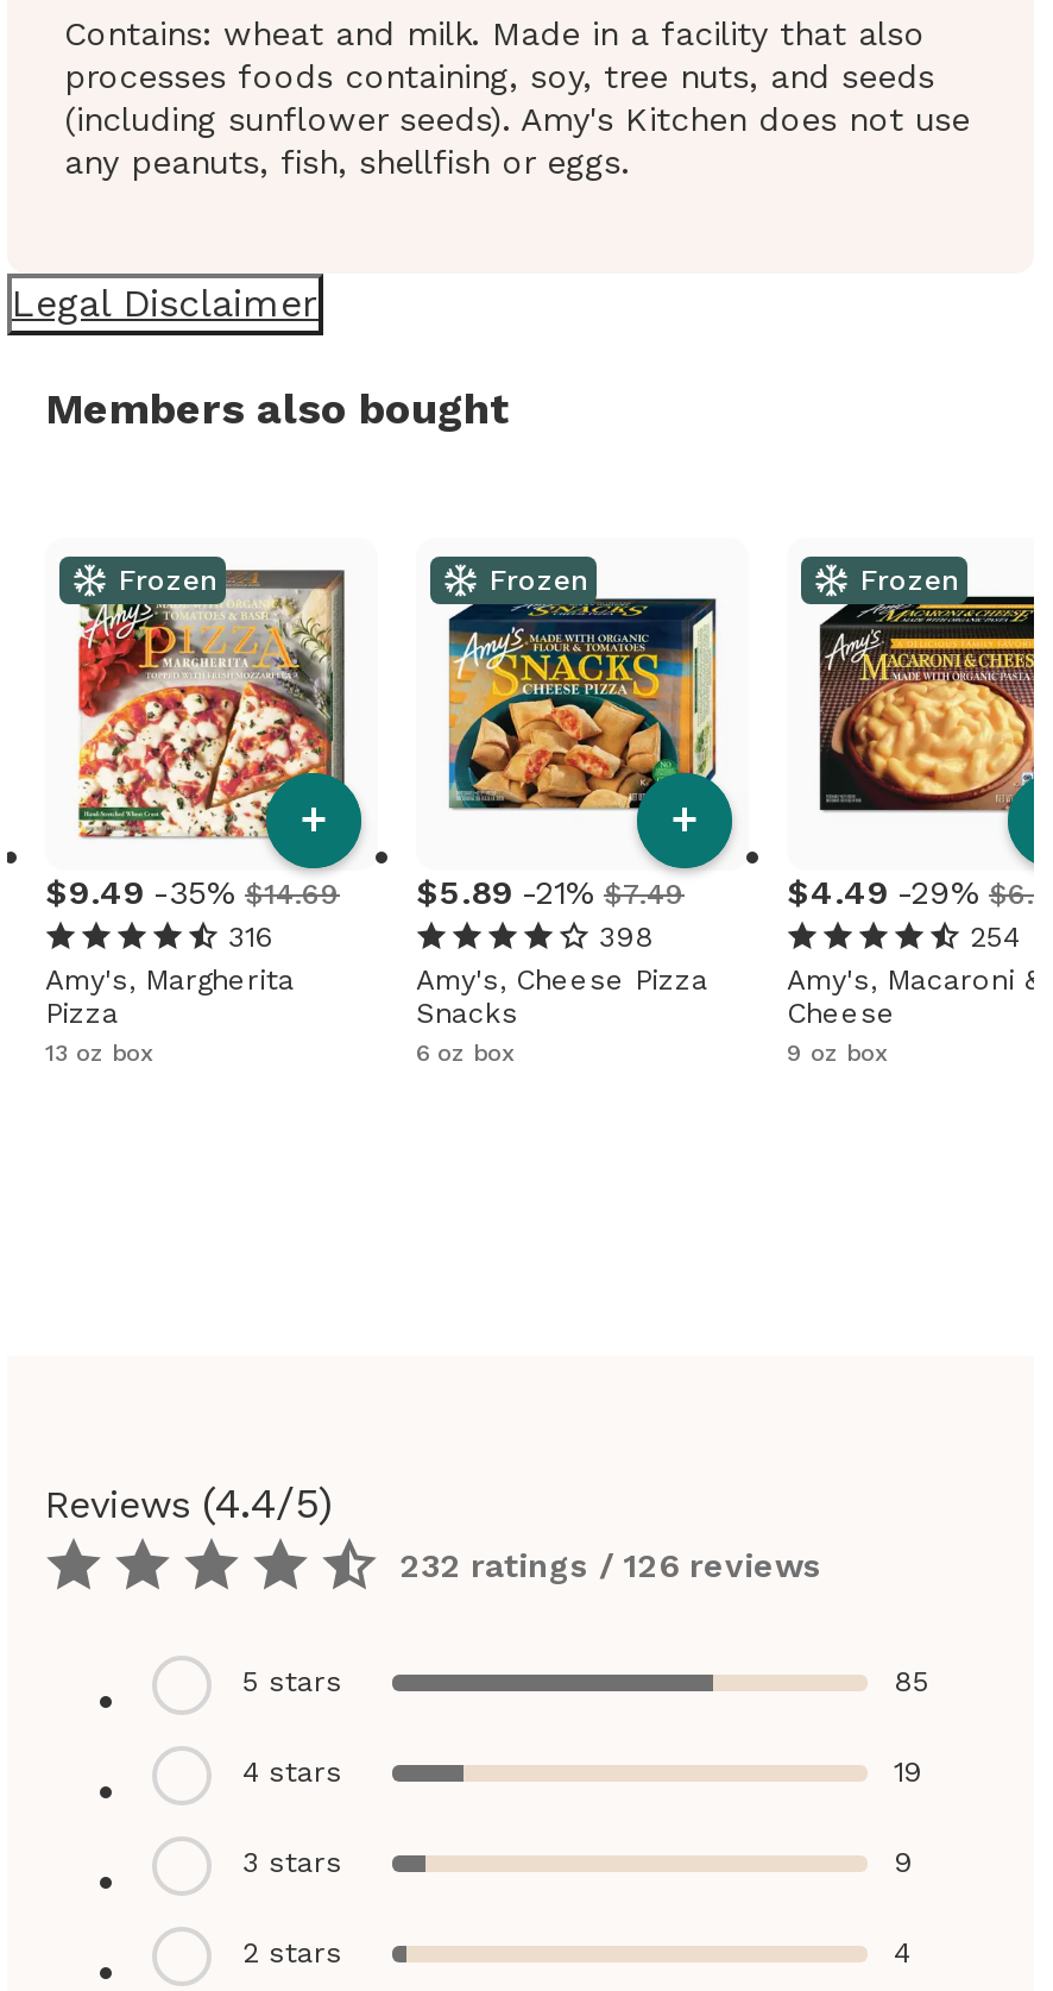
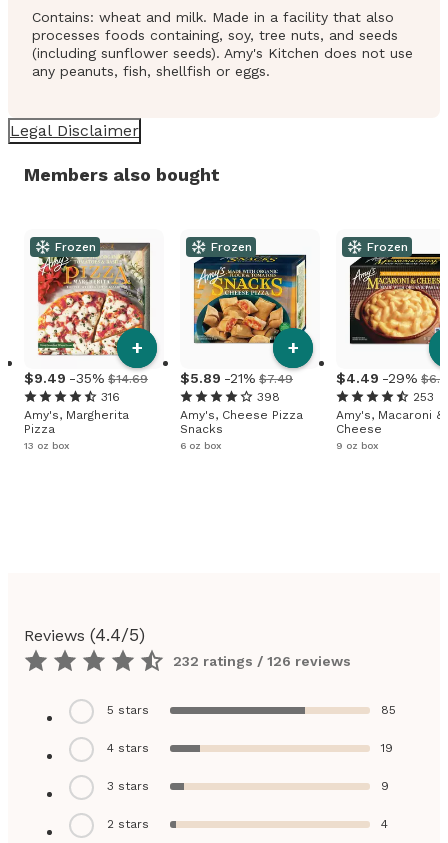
[970,920,1020,953] 254 -> [413,390,434,404] 253

